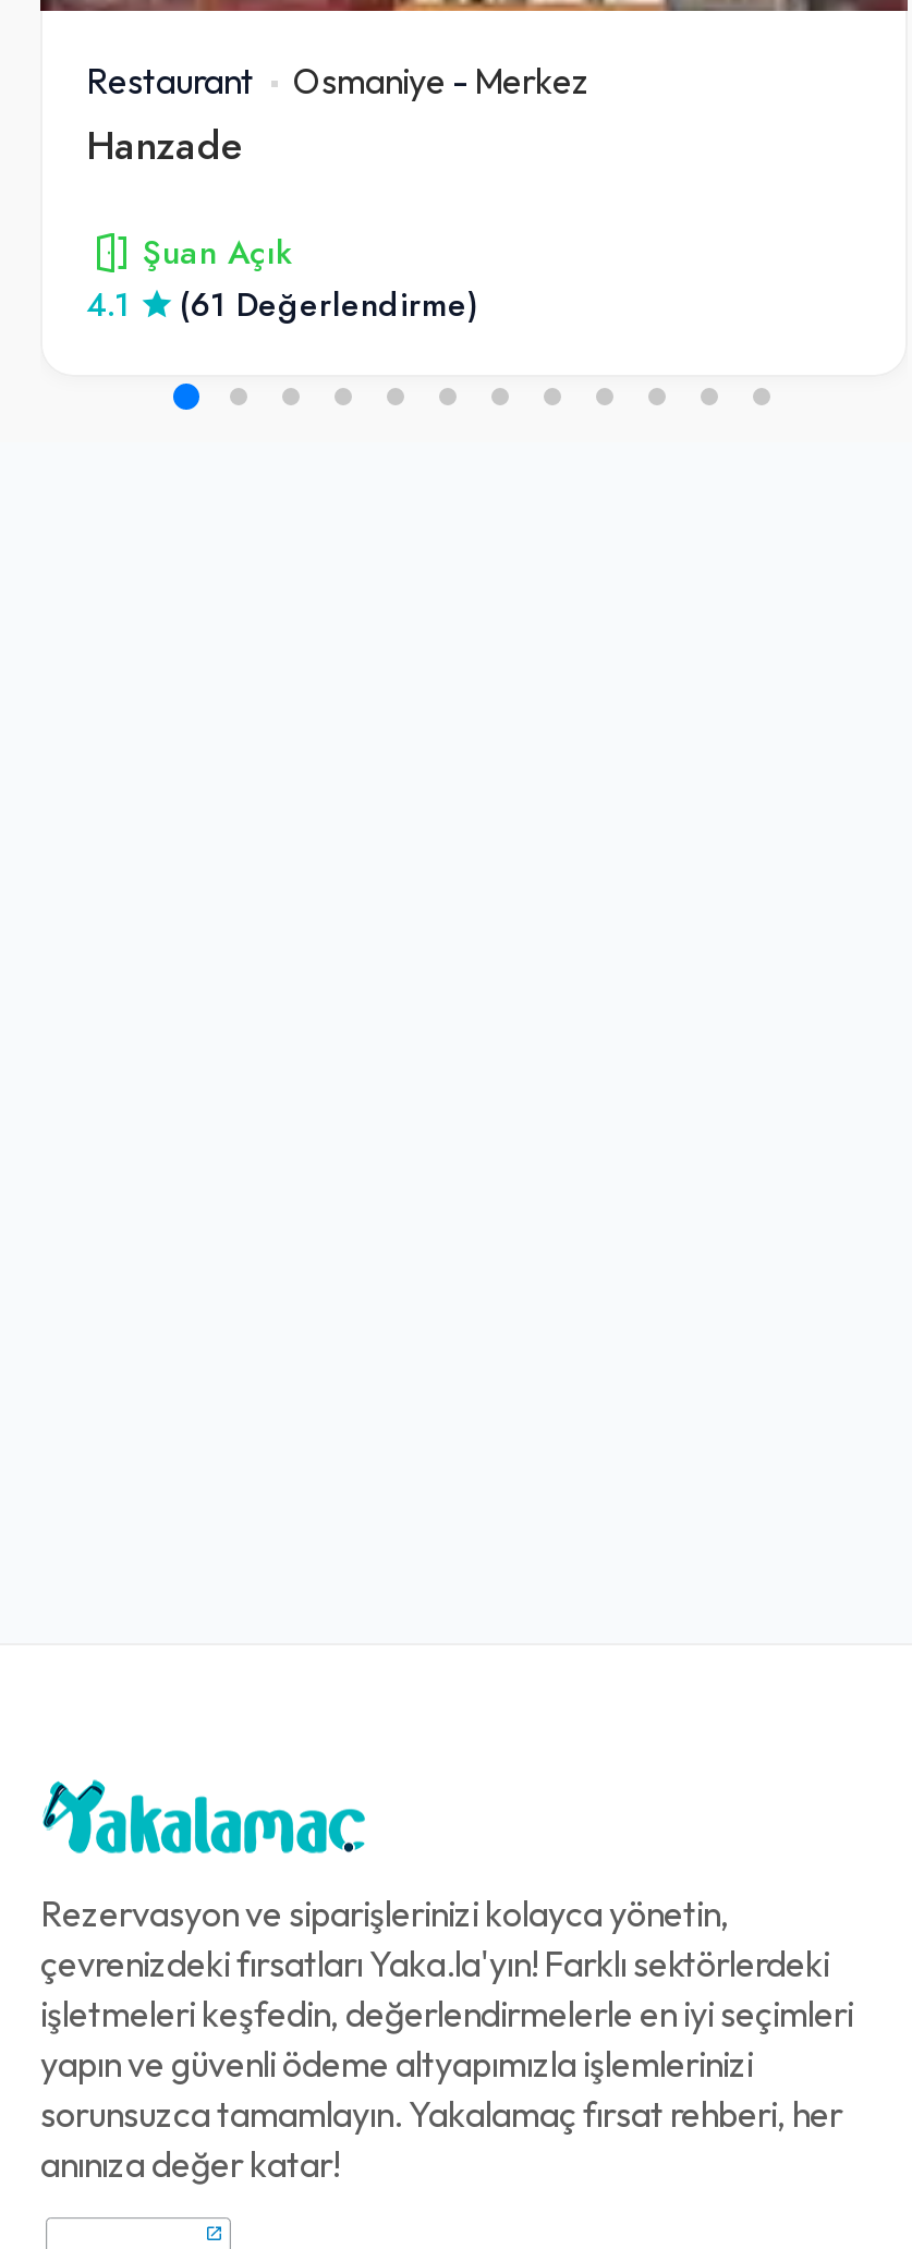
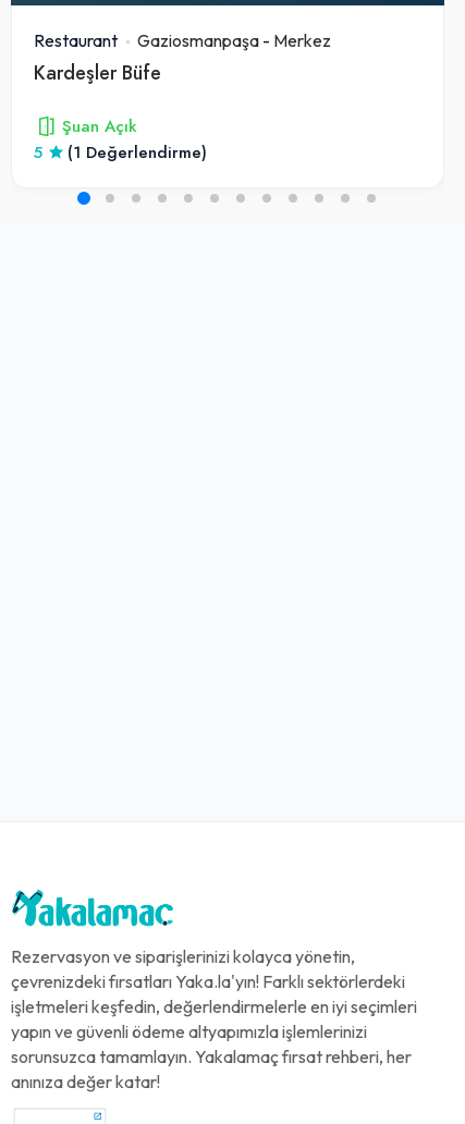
[86,59,589,172] Osmaniye - Merkez | Hanzade -> [34,29,331,86] Gaziosmanpaşa - Merkez | Kardeşler Büfe
[86,283,130,327] 4.1 -> [34,141,42,163] 5
[180,283,478,327] (61 Değerlendirme) -> [68,141,207,163] (1 Değerlendirme)

